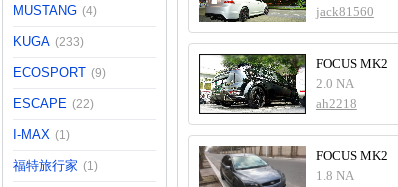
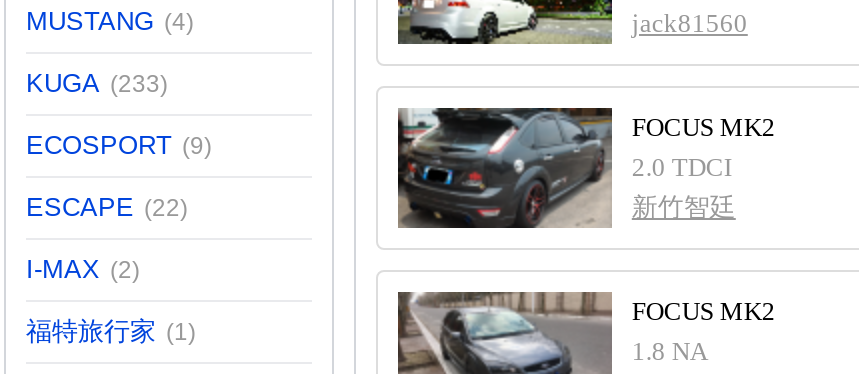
[198,53,357,114] [image] | 2.0 NA | ah2218 -> [396,108,736,228] [image] | 2.0 TDCI | 新竹智廷
[13,127,70,142] I-MAX (1) -> [26,254,140,284] I-MAX (2)

